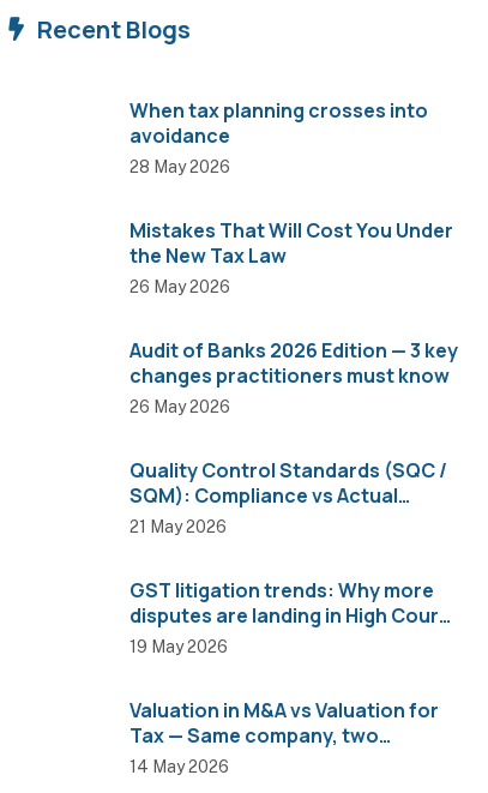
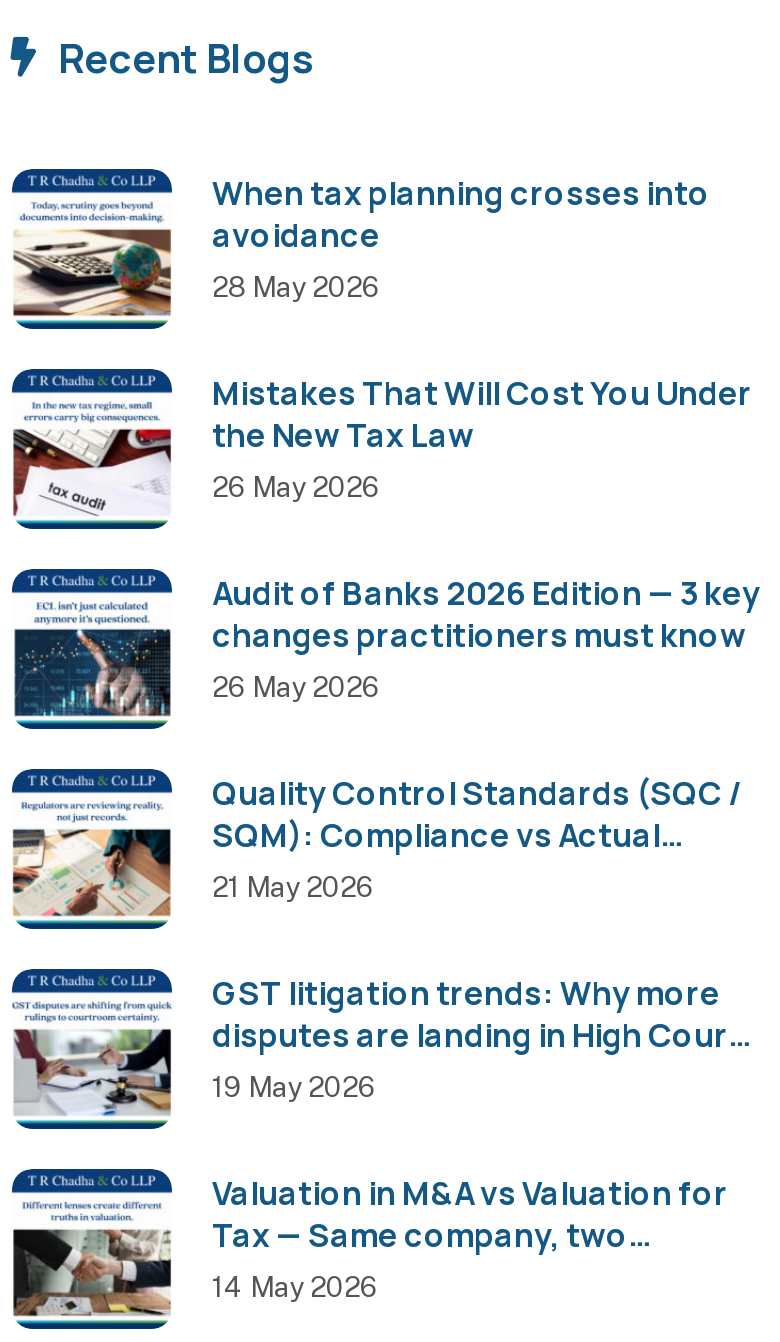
none -> [10,167,174,331] [image]
none -> [10,367,174,531] [image]
none -> [10,567,174,731] [image]
none -> [10,767,174,931] [image]
none -> [10,967,174,1131] [image]
none -> [10,1167,174,1331] [image]

